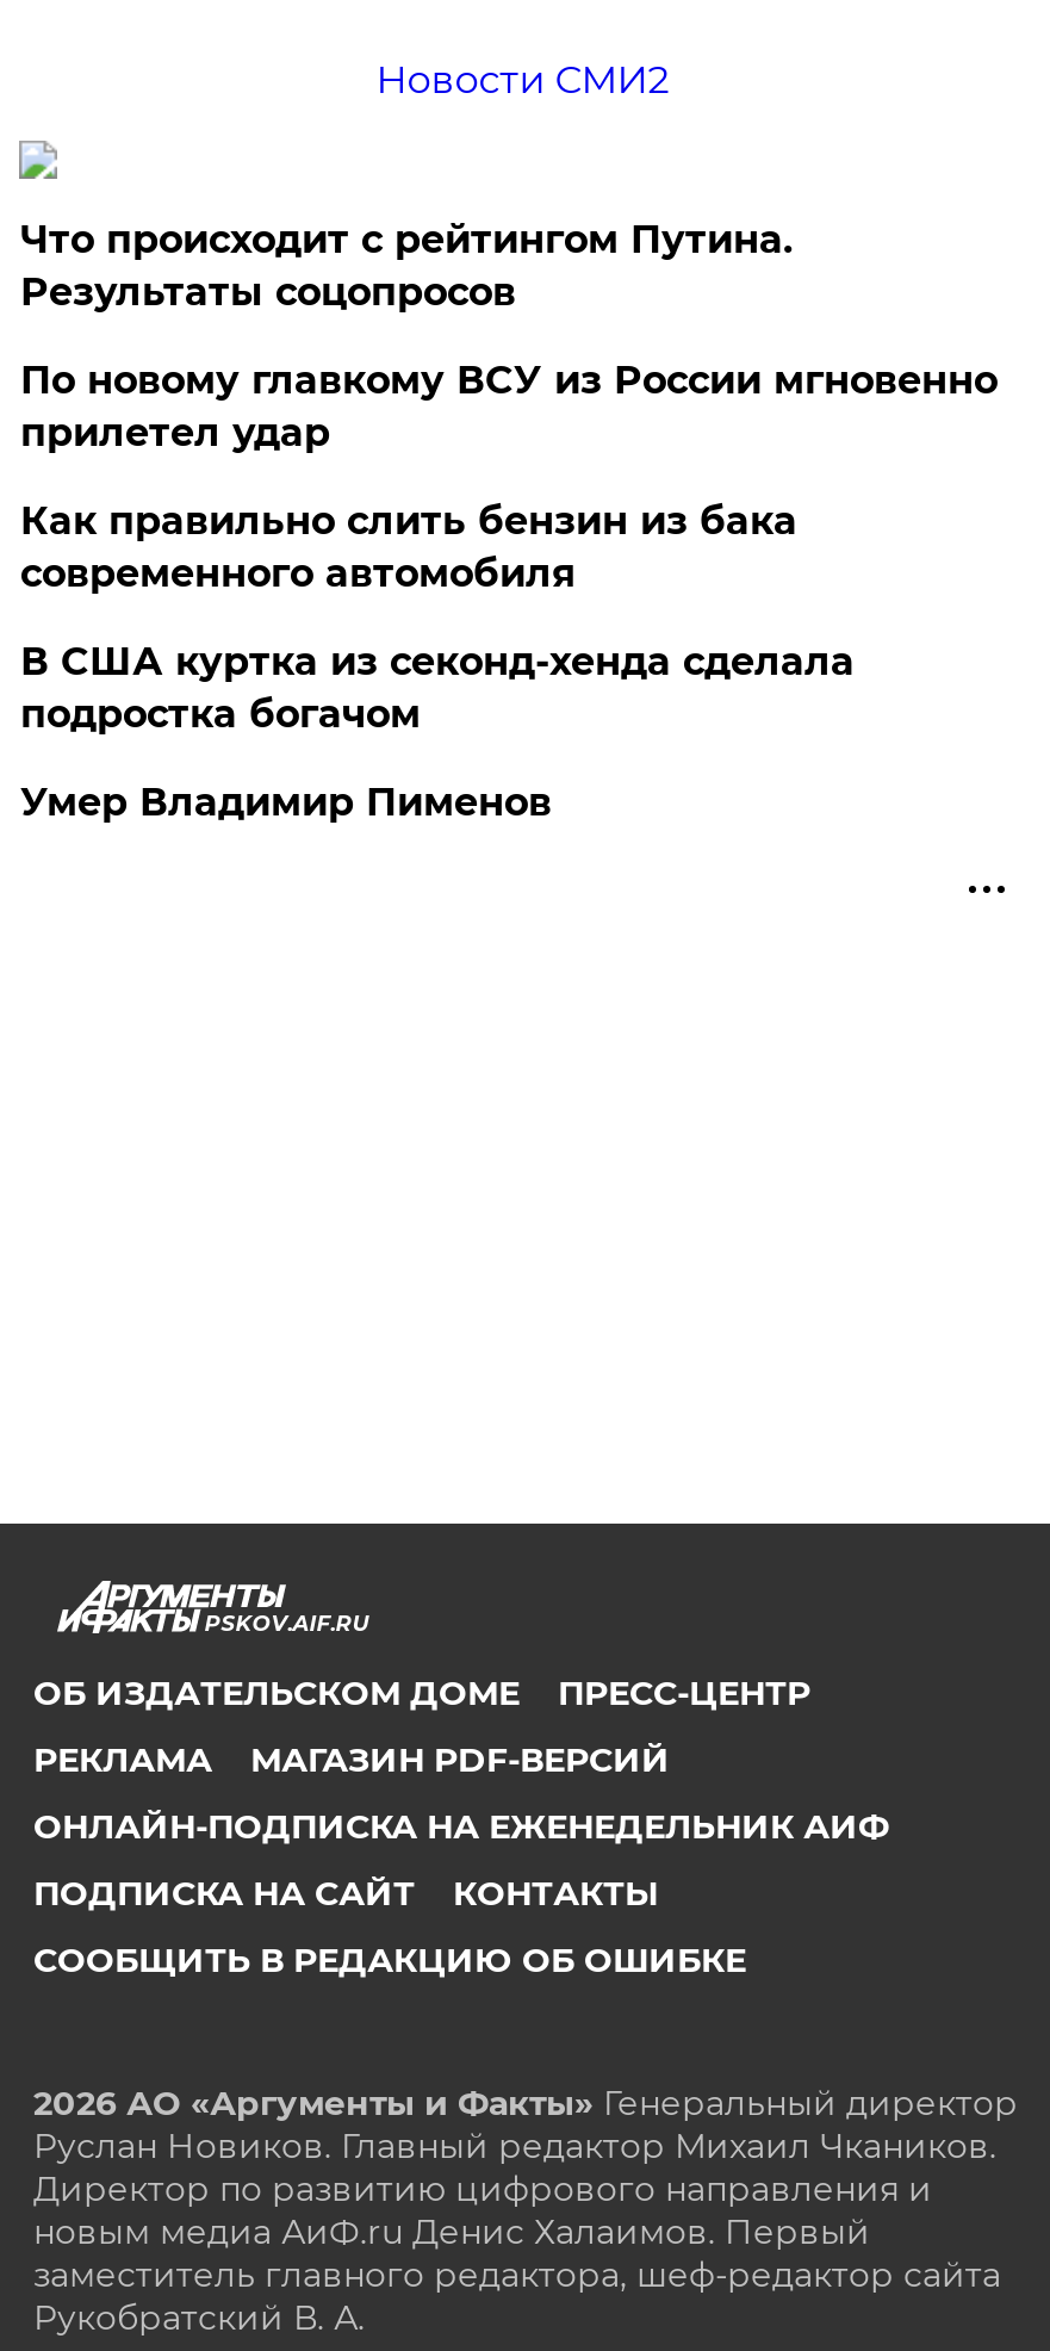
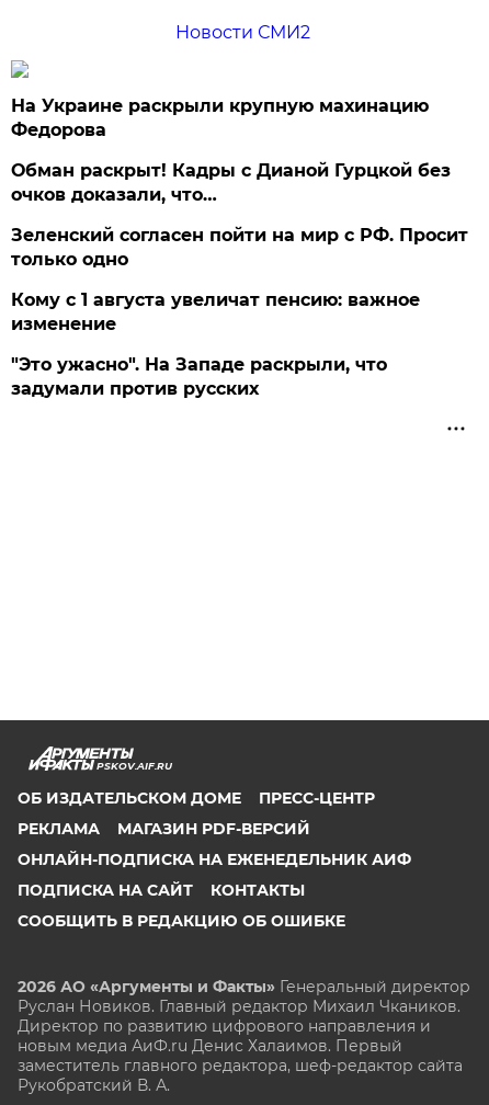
[20,217,792,314] Что происходит с рейтингом Путина. | Результаты соцопросов -> [11,95,429,140] На Украине раскрыли крупную махинацию | Федорова
[20,357,997,455] По новому главкому ВСУ из России мгновенно | прилетел удар -> [11,160,451,205] Обман раскрыт! Кадры с Дианой Гурцкой без | очков доказали, что…
[20,498,797,596] Как правильно слить бензин из бака | современного автомобиля -> [11,225,469,270] Зеленский согласен пойти на мир с РФ. Просит | только одно
[20,639,854,737] В США куртка из секонд-хенда сделала | подростка богачом -> [11,289,420,334] Кому с 1 августа увеличат пенсию: важное | изменение
[20,779,552,825] Умер Владимир Пименов -> [11,354,387,399] "Это ужасно". На Западе раскрыли, что | задумали против русских

